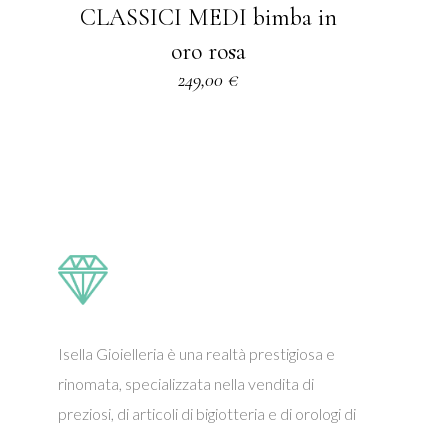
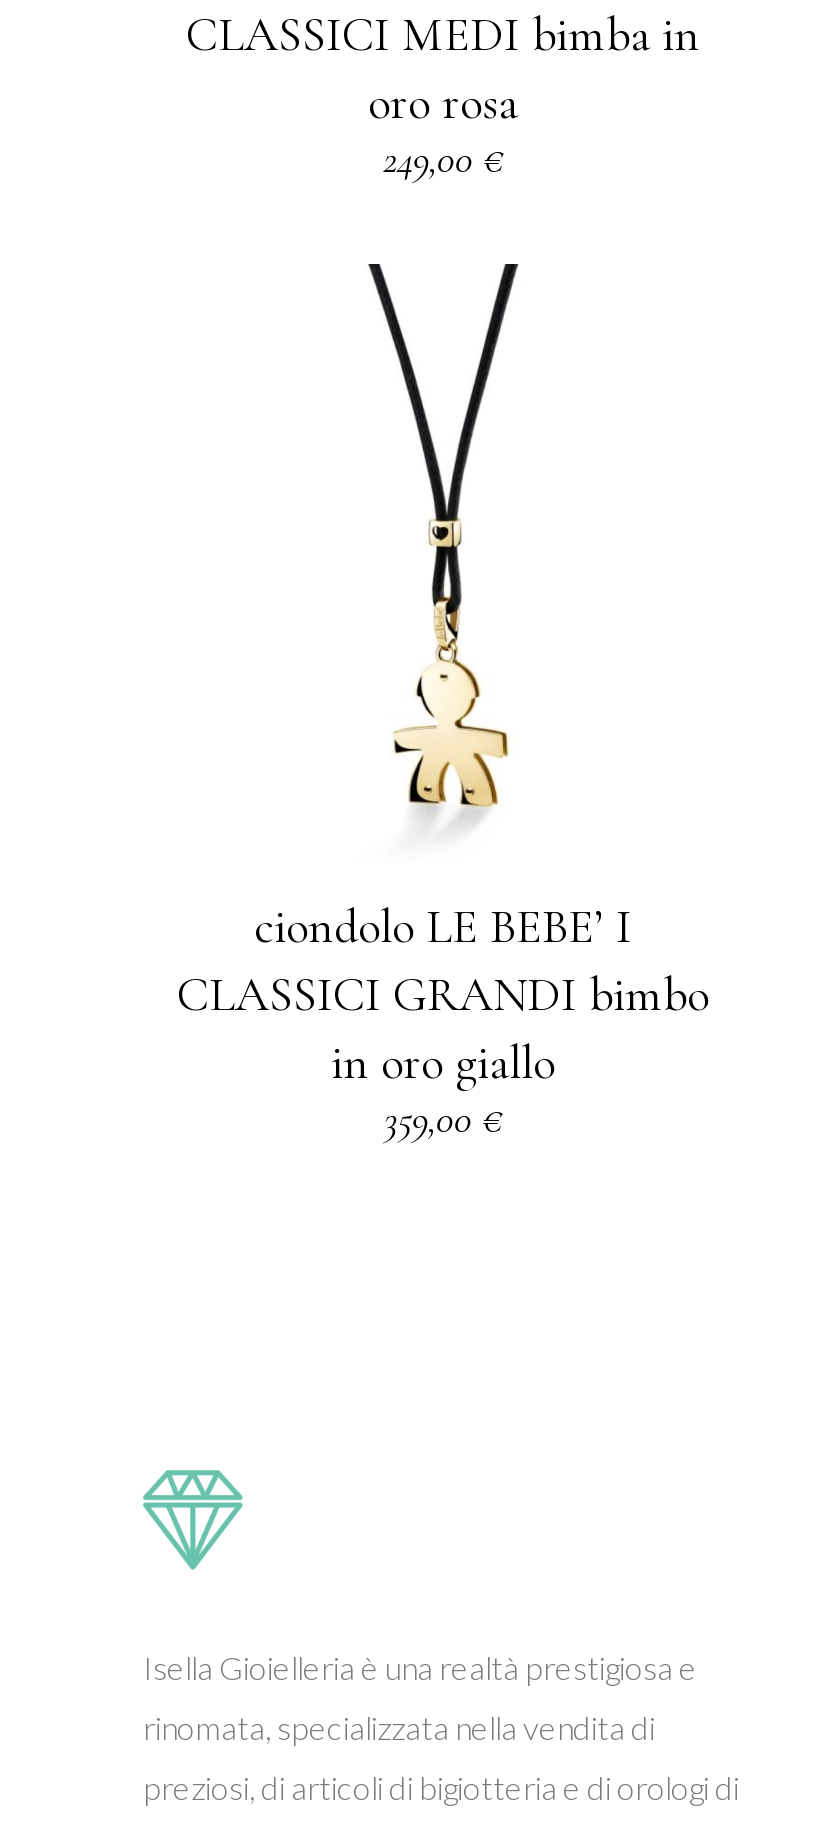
none -> [177,262,709,1144] [image] | ciondolo LE BEBE’ I | CLASSICI GRANDI bimbo | in oro giallo | 359,00 €

